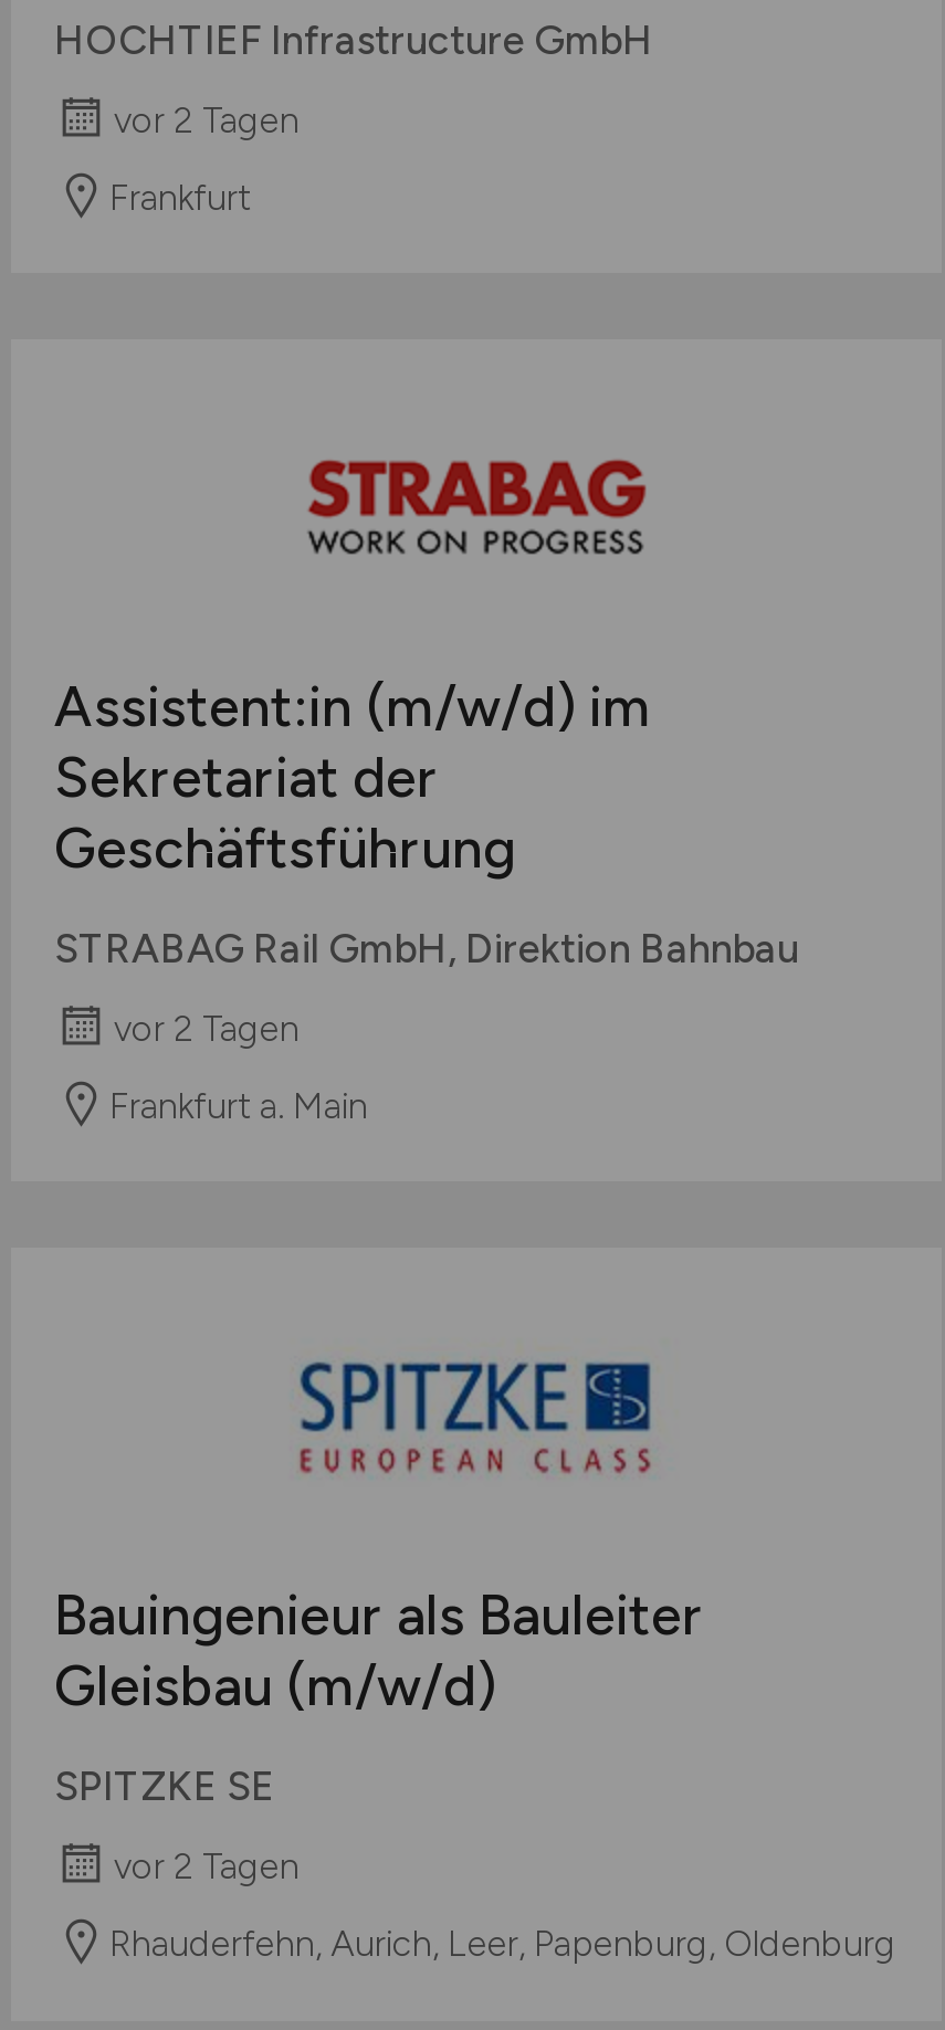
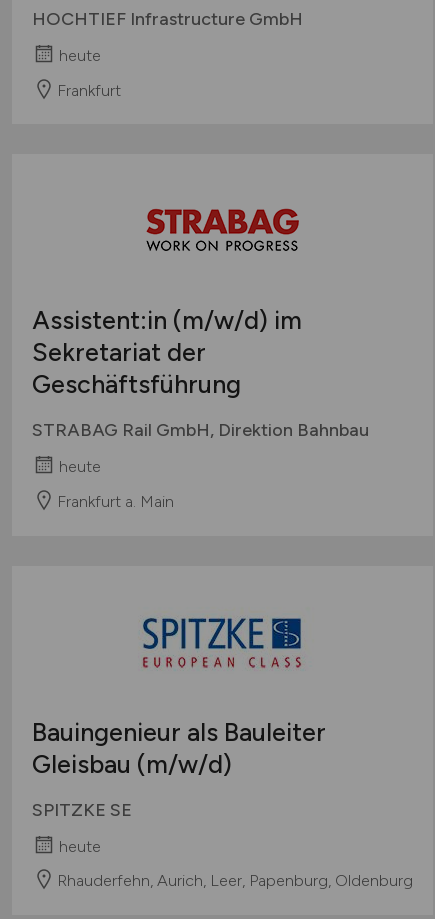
[114,100,300,142] vor 2 Tagen -> [58,46,100,65] heute
[114,1009,300,1051] vor 2 Tagen -> [58,457,100,476] heute
[114,1847,300,1889] vor 2 Tagen -> [58,836,100,855] heute

